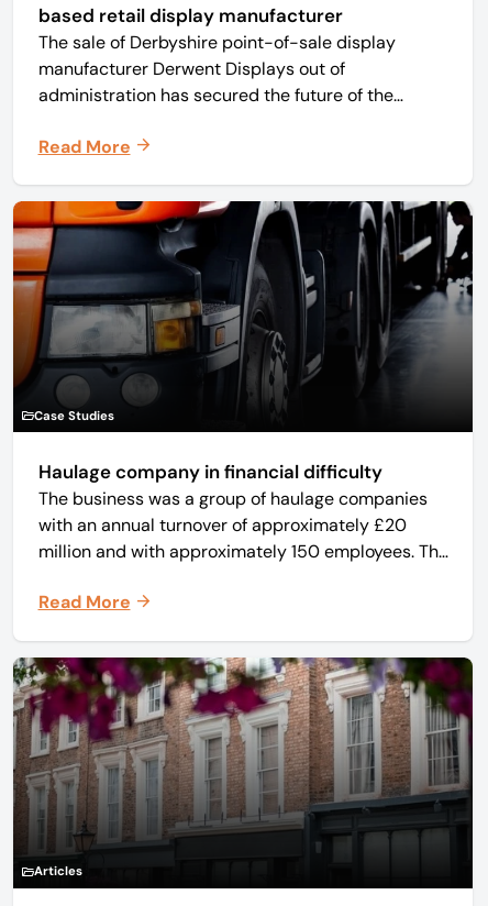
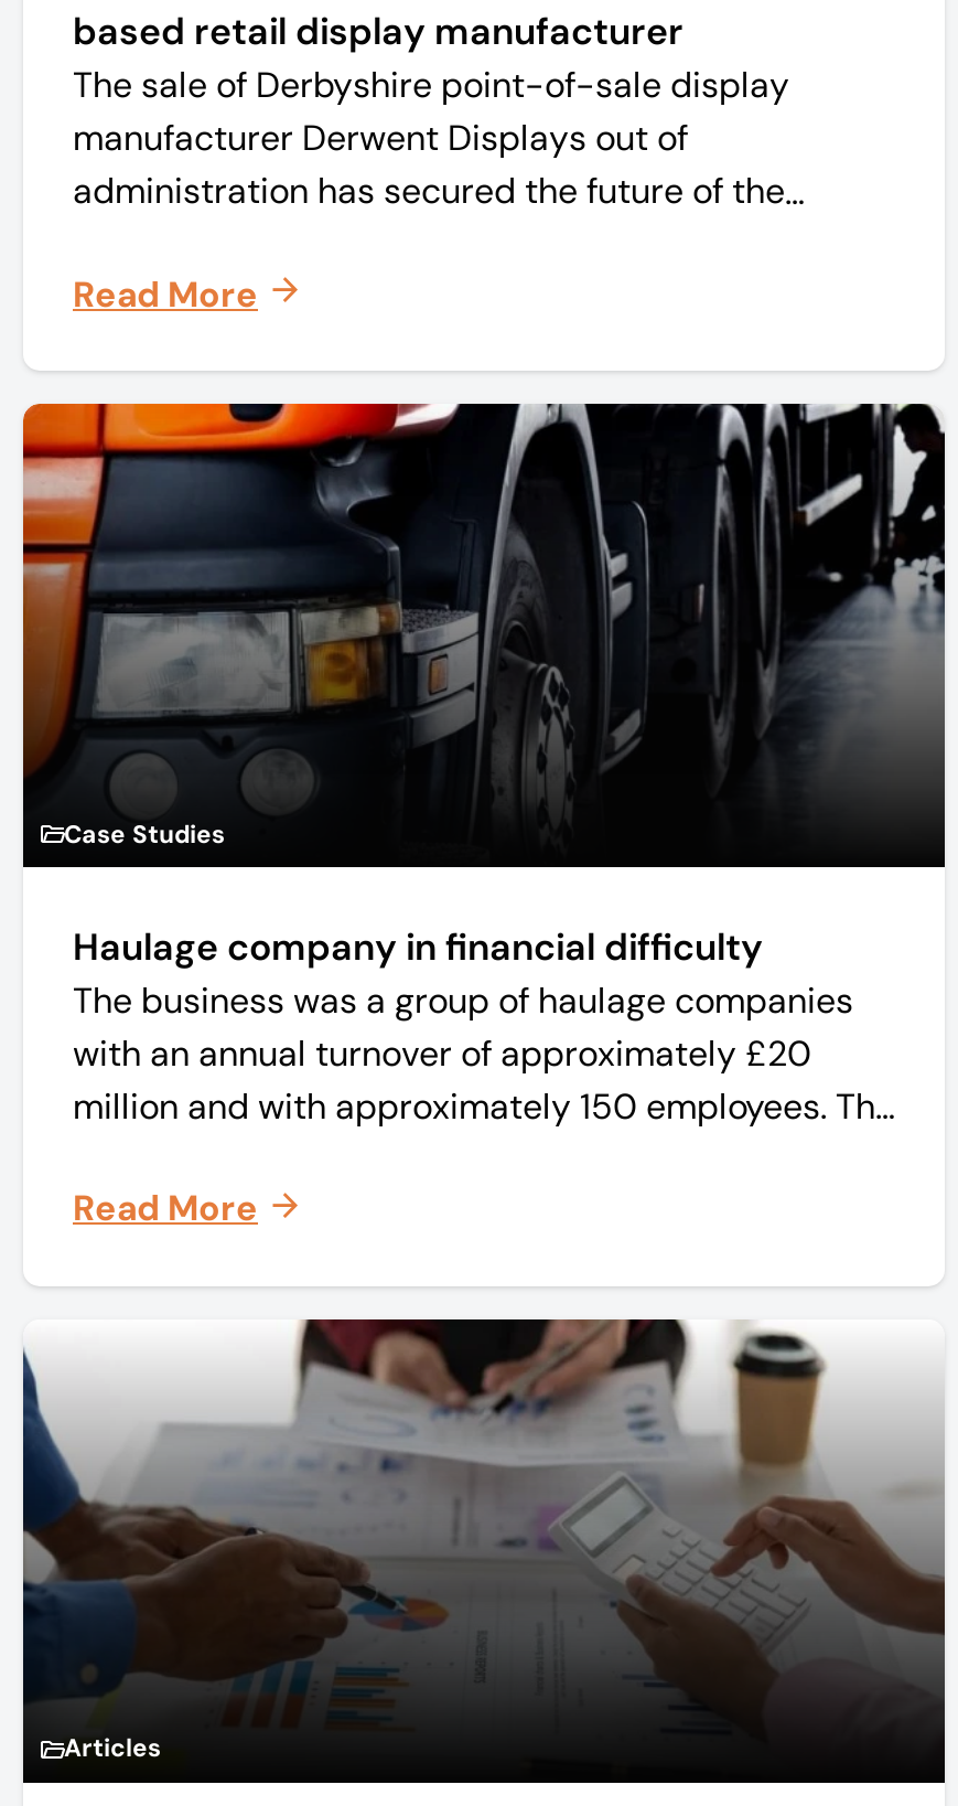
[12,656,474,852] [image] -> [21,1317,945,1710] [image]

